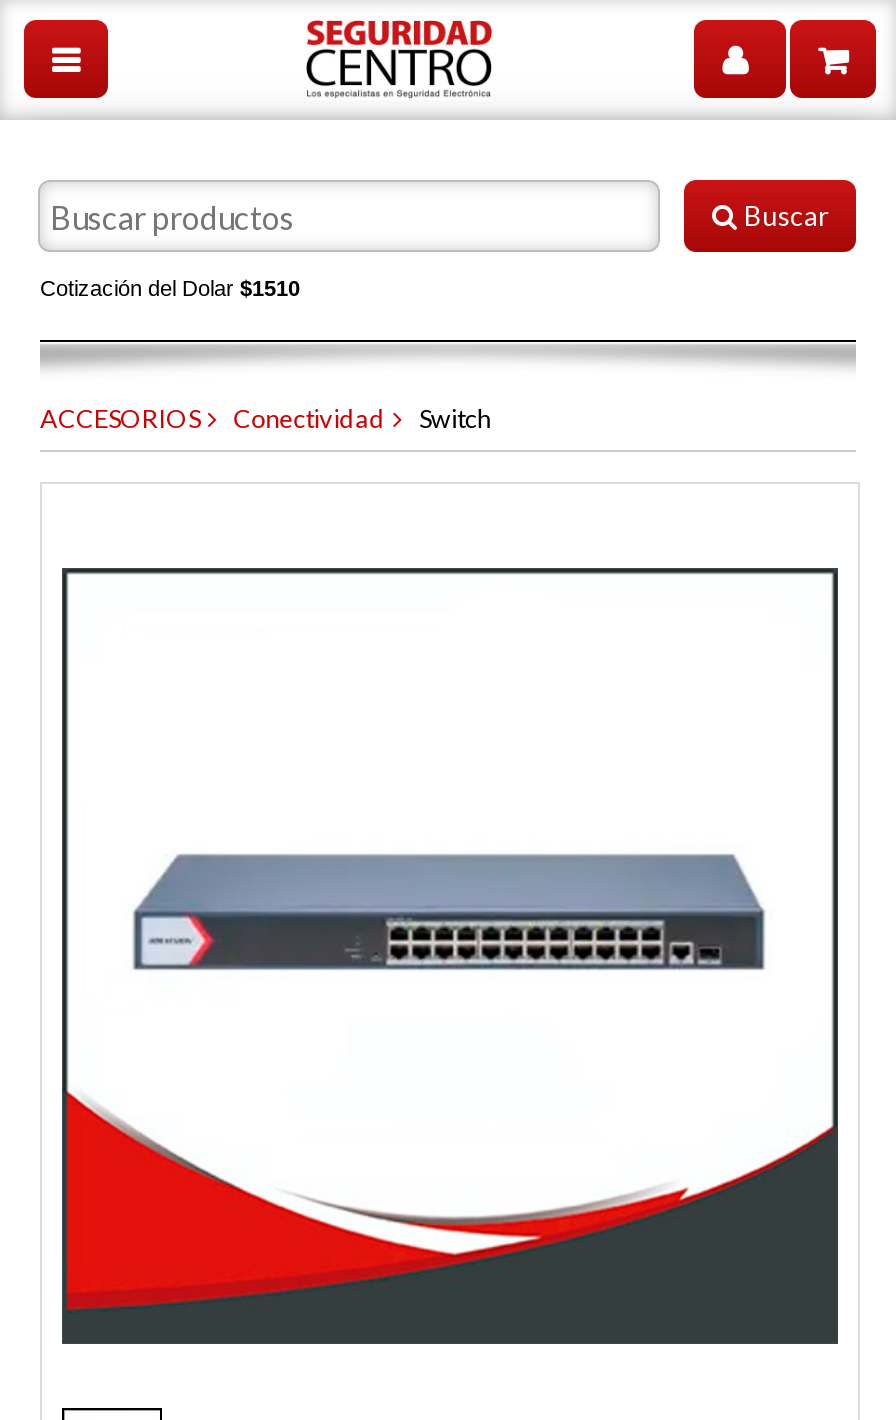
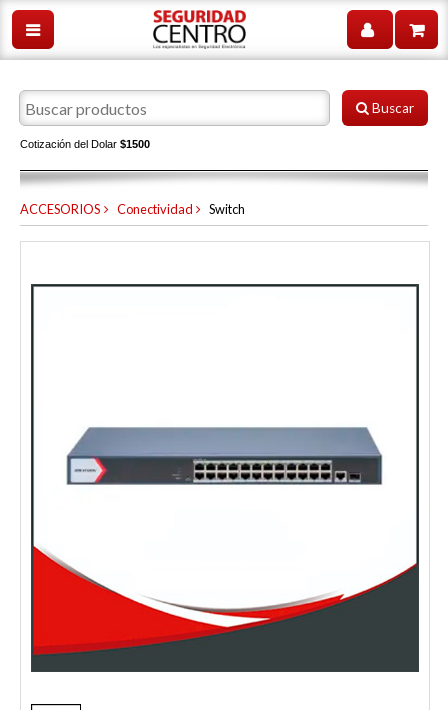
[40,276,300,300] Cotización del Dolar $1510 -> [20,138,150,150] Cotización del Dolar $1500

